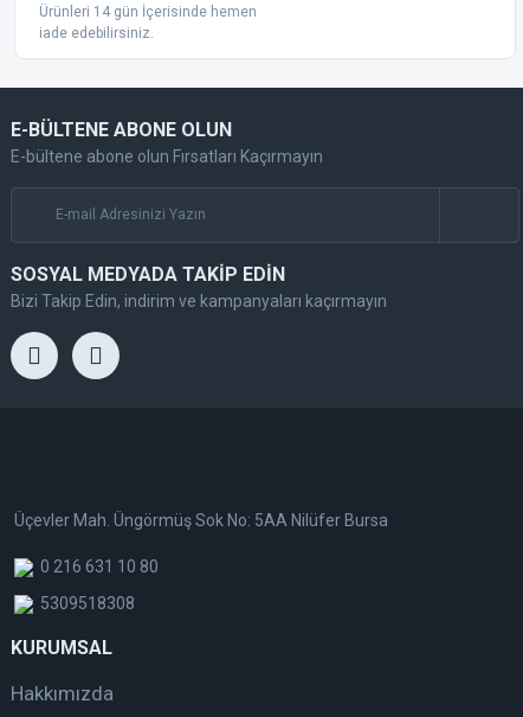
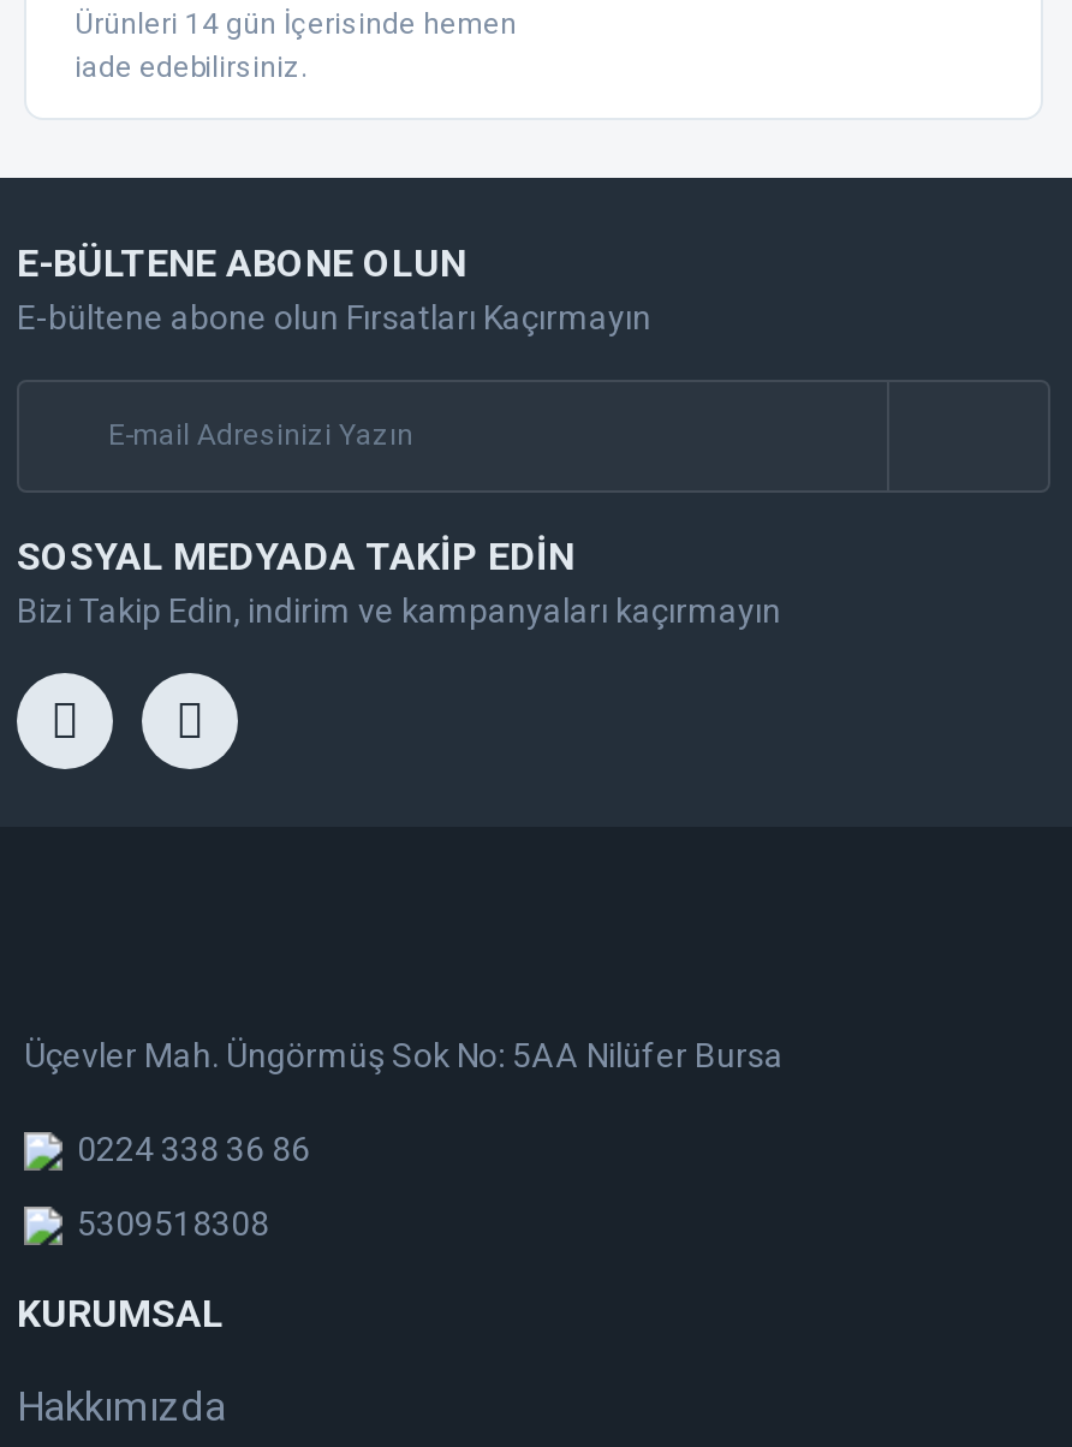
[40,557,159,576] 0 216 631 10 80 -> [77,1129,310,1168] 0224 338 36 86

